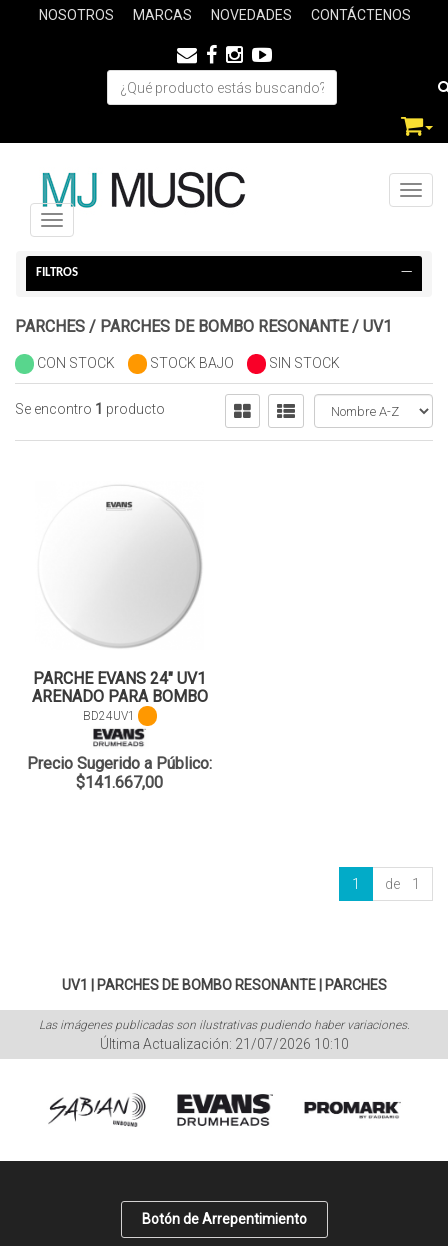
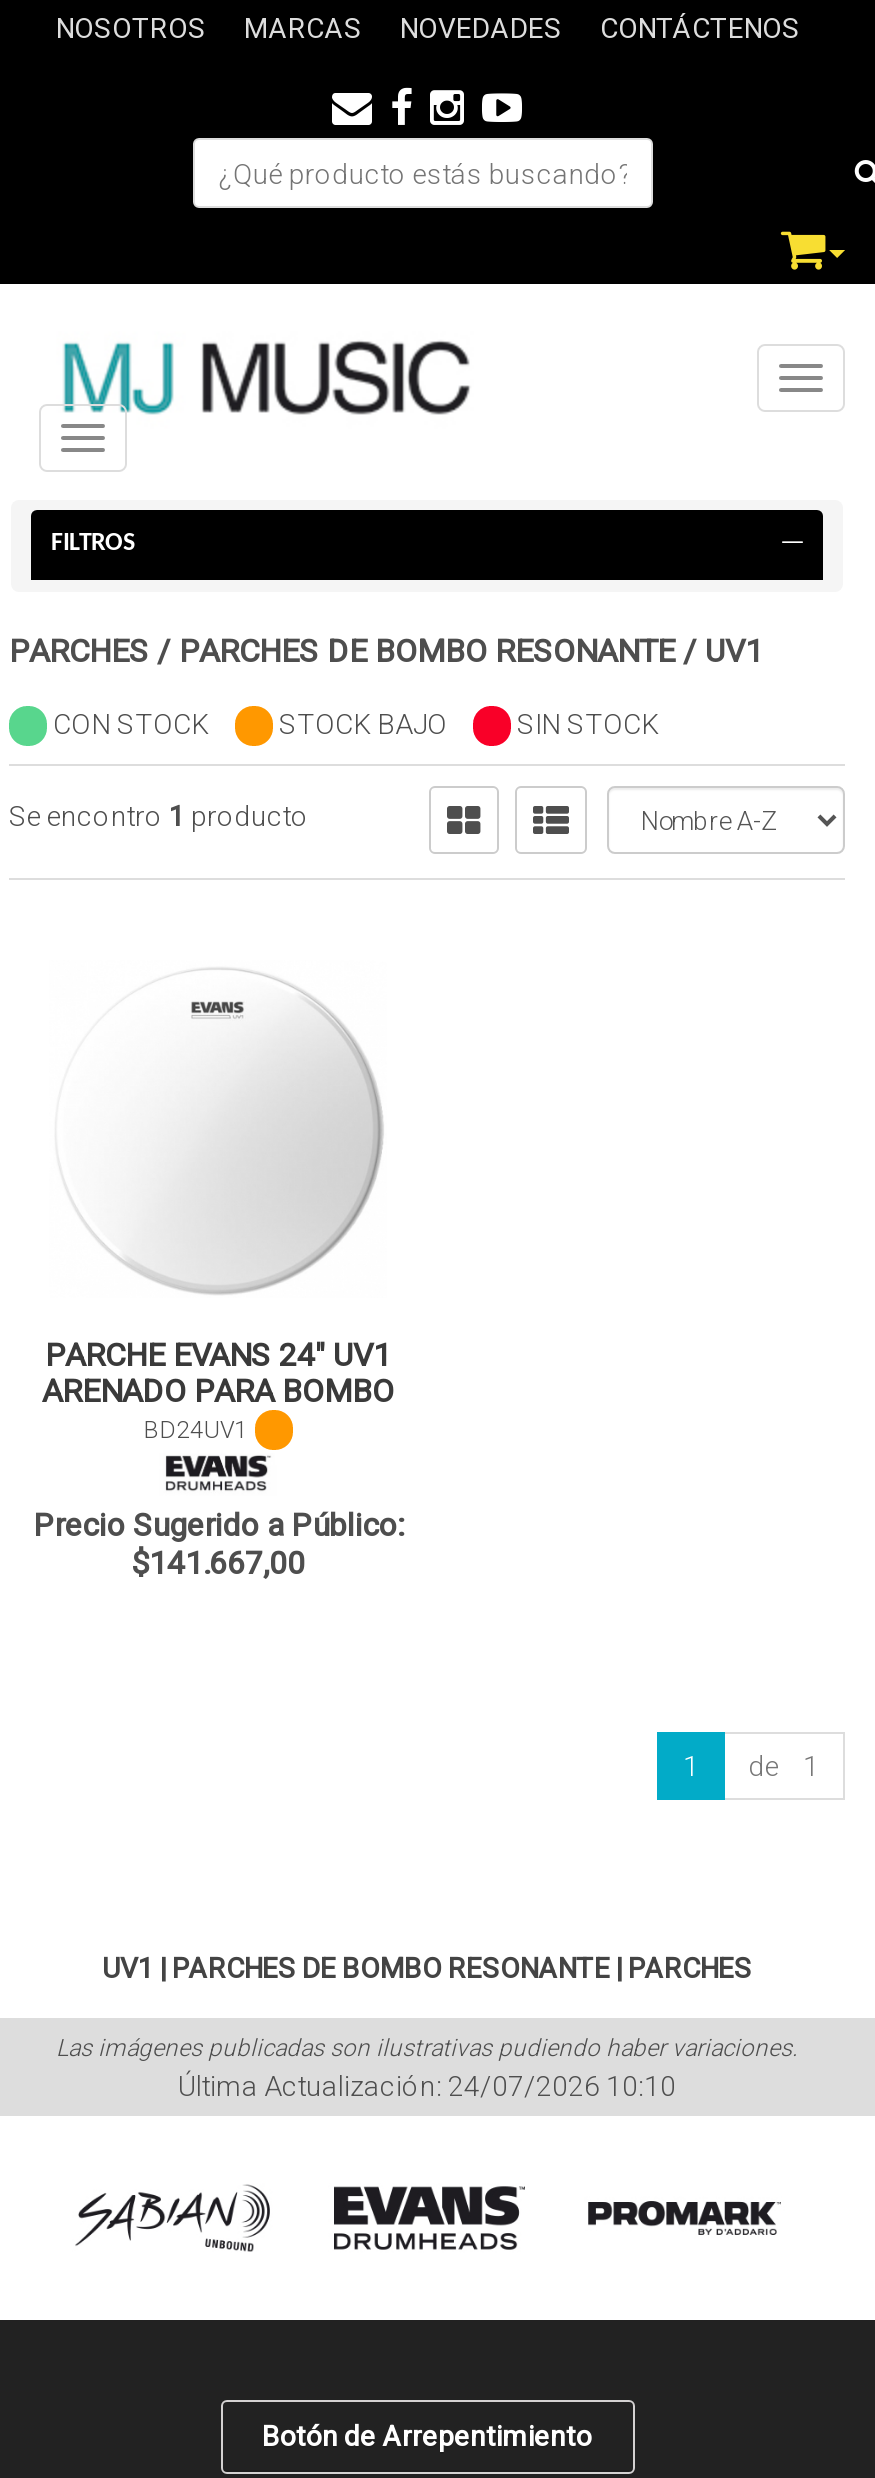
[99,1036,348,1052] Última Actualización: 21/07/2026 10:10 -> [178,2070,676,2102] Última Actualización: 24/07/2026 10:10

